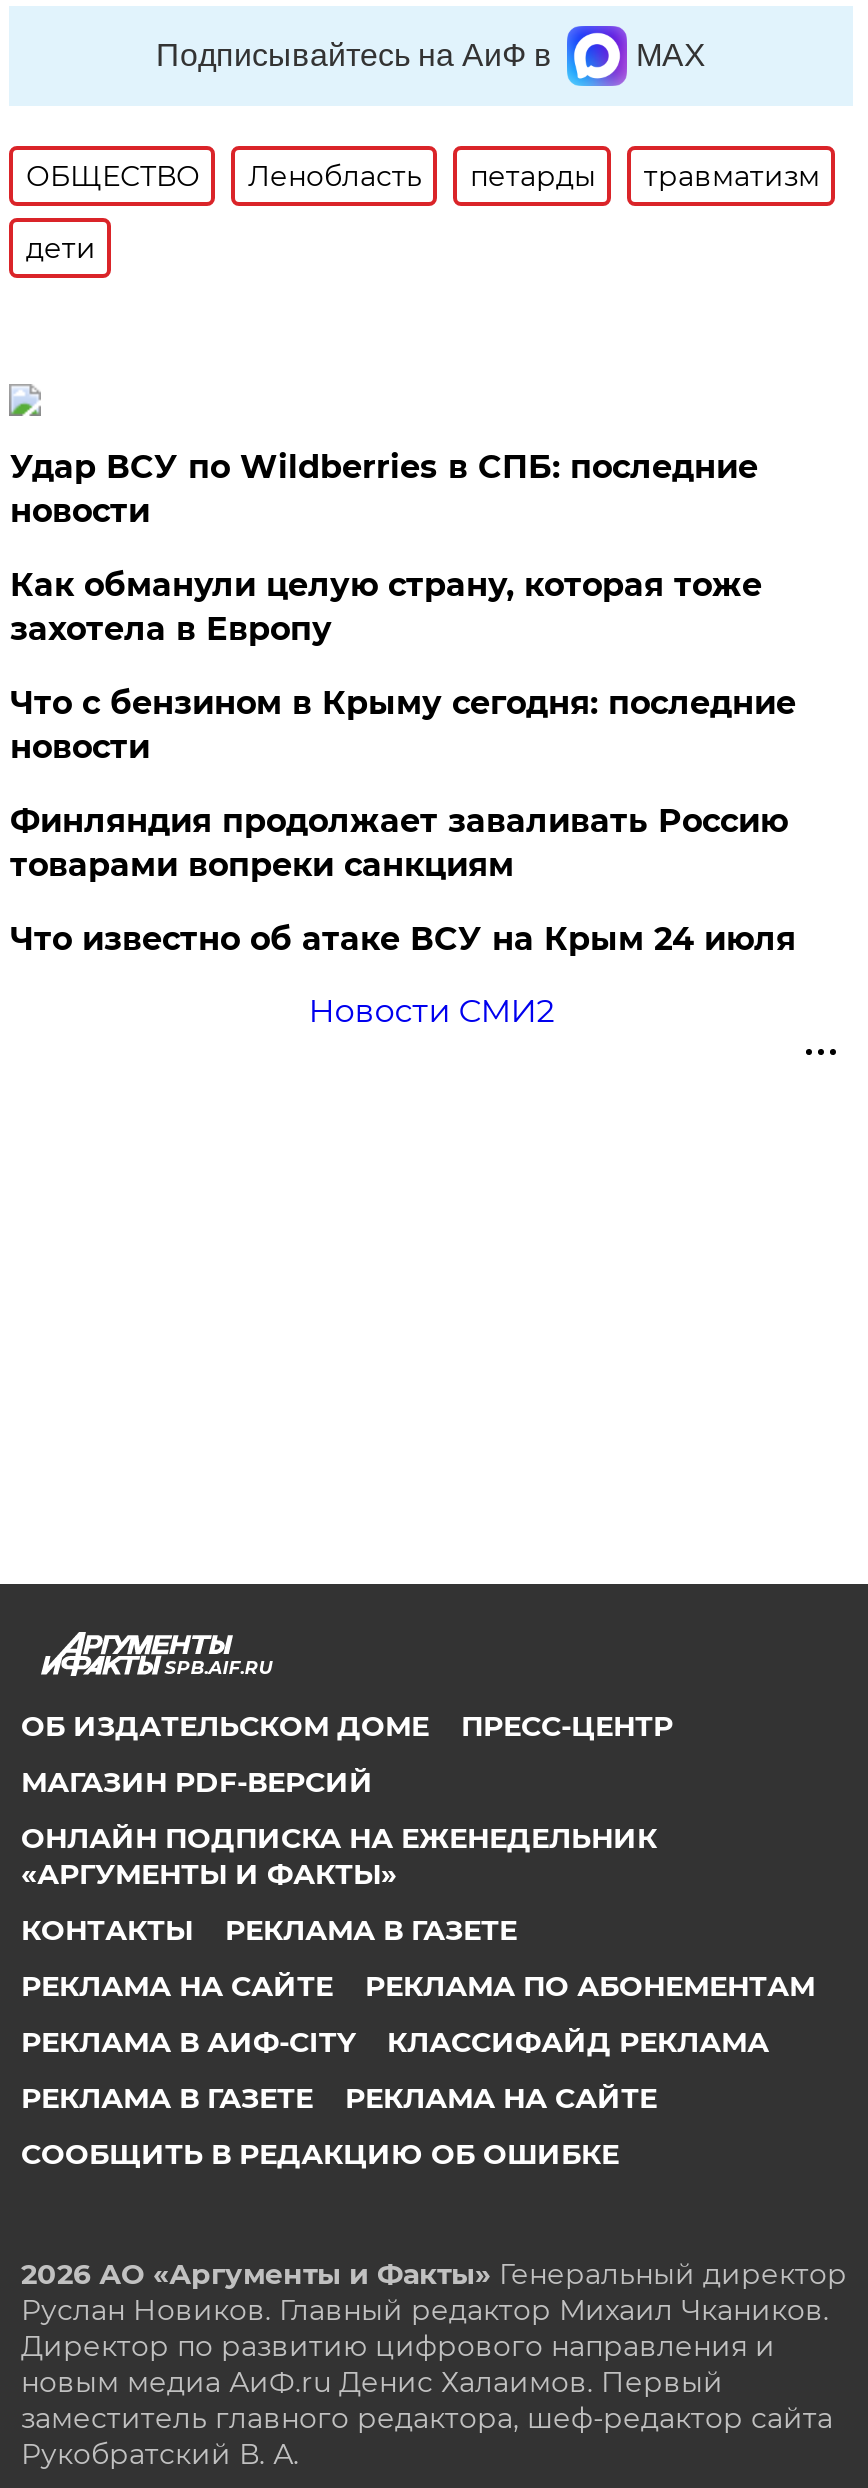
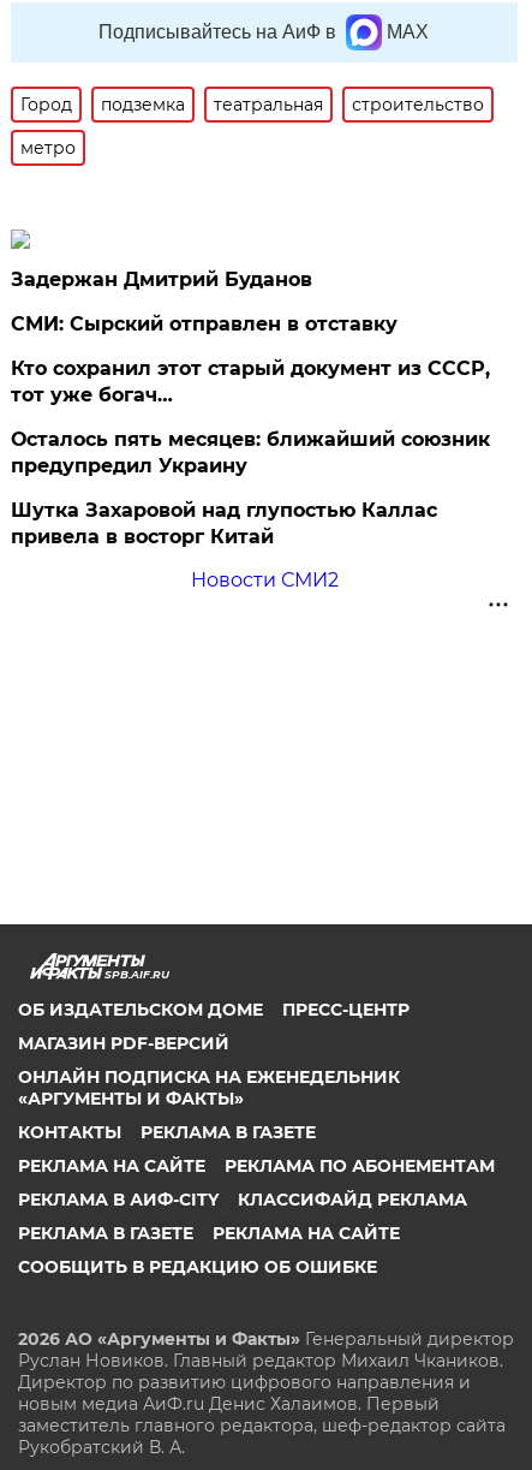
[26,158,820,194] ОБЩЕСТВО | Ленобласть | петарды | травматизм -> [21,94,484,115] Город | подземка | театральная | строительство
[26,230,96,266] дети -> [21,137,76,159] метро
[10,448,758,530] Удар ВСУ по Wildberries в СПБ: последние | новости -> [11,268,313,291] Задержан Дмитрий Буданов
[10,566,762,648] Как обманули целую страну, которая тоже | захотела в Европу -> [11,312,398,335] СМИ: Сырский отправлен в отставку
[10,684,796,766] Что с бензином в Крыму сегодня: последние | новости -> [11,357,490,406] Кто сохранил этот старый документ из СССР, | тот уже богач…
[10,802,788,884] Финляндия продолжает заваливать Россию | товарами вопреки санкциям -> [11,428,490,477] Осталось пять месяцев: ближайший союзник | предупредил Украину
[10,920,796,958] Что известно об атаке ВСУ на Крым 24 июля -> [11,499,438,548] Шутка Захаровой над глупостью Каллас | привела в восторг Китай

